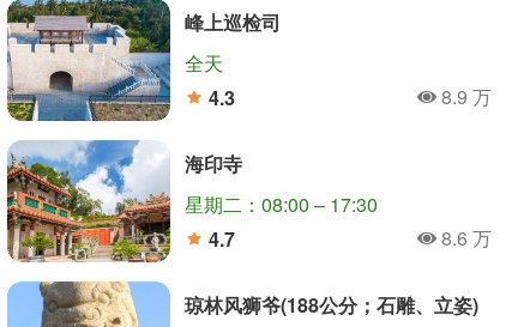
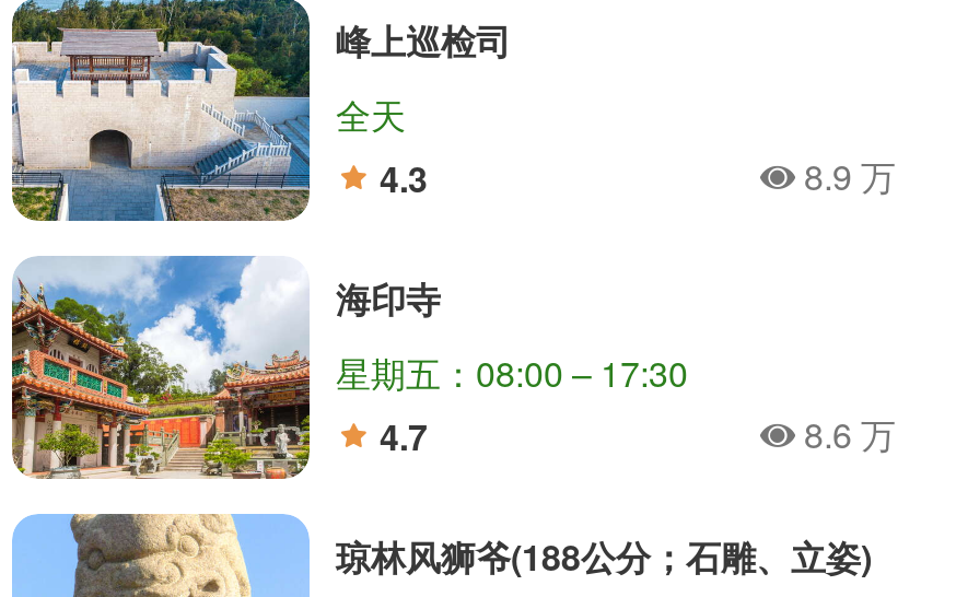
[185,190,378,218] 星期二：08:00 – 17:30 -> [336,348,688,398] 星期五：08:00 – 17:30

